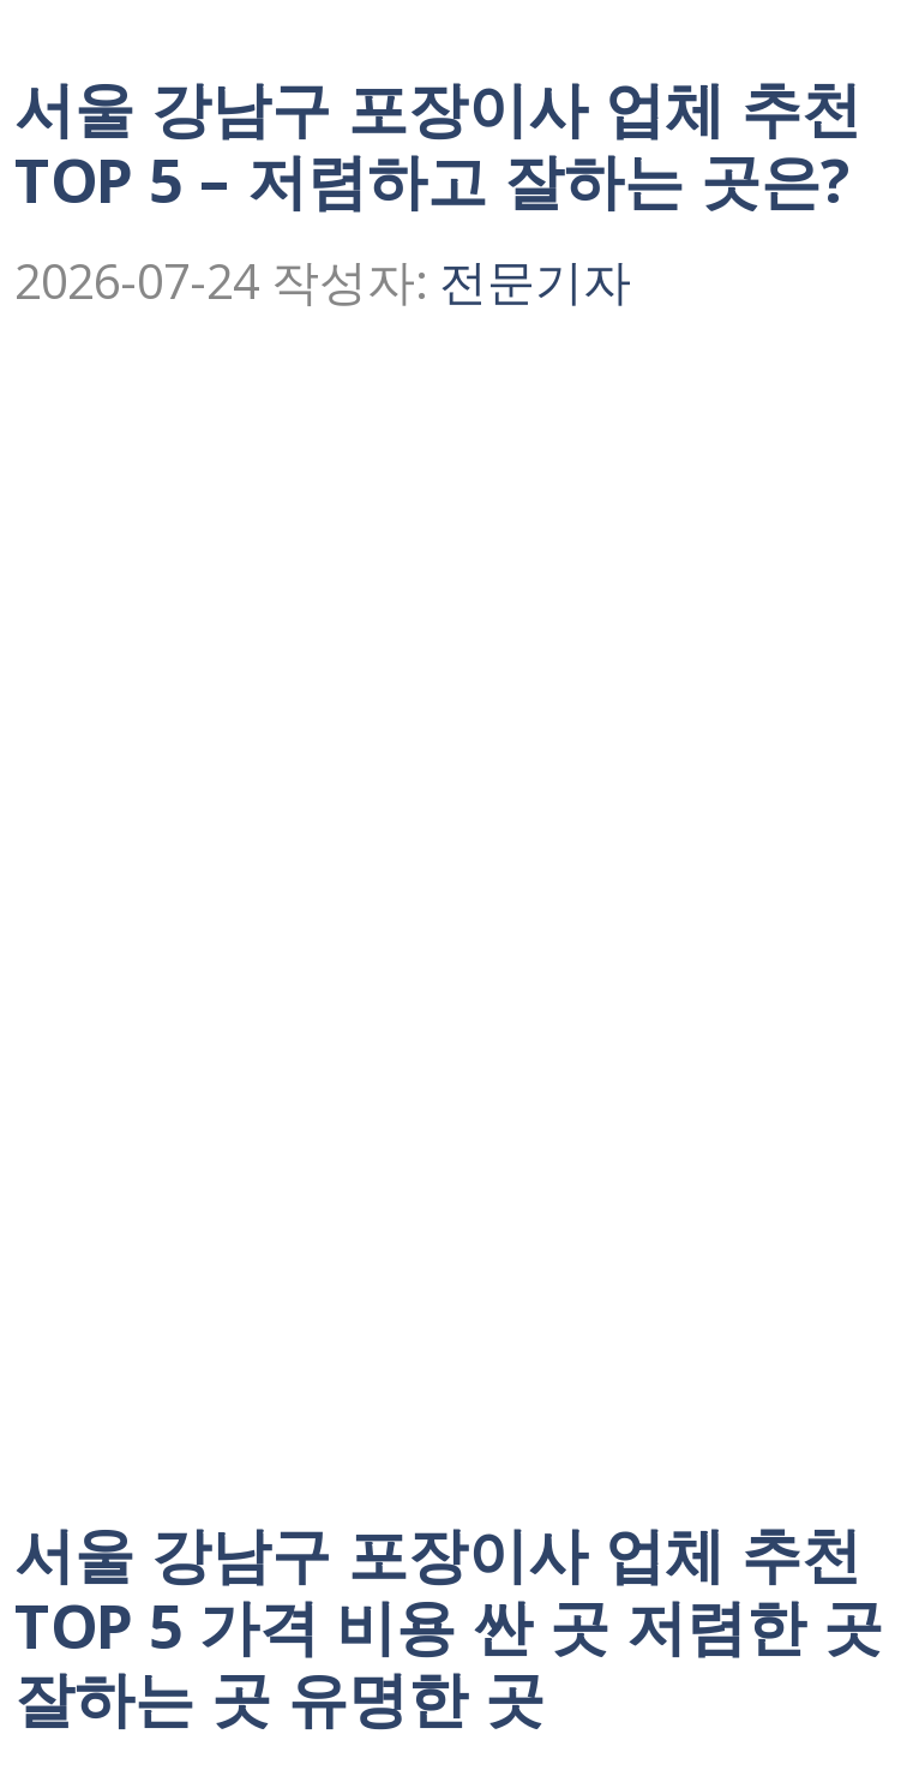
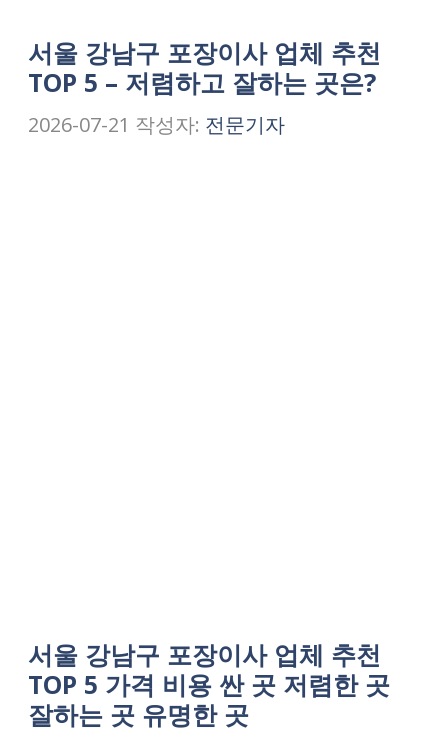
[14,249,631,313] 2026-07-24 작성자: 전문기자 -> [28,111,285,138] 2026-07-21 작성자: 전문기자

